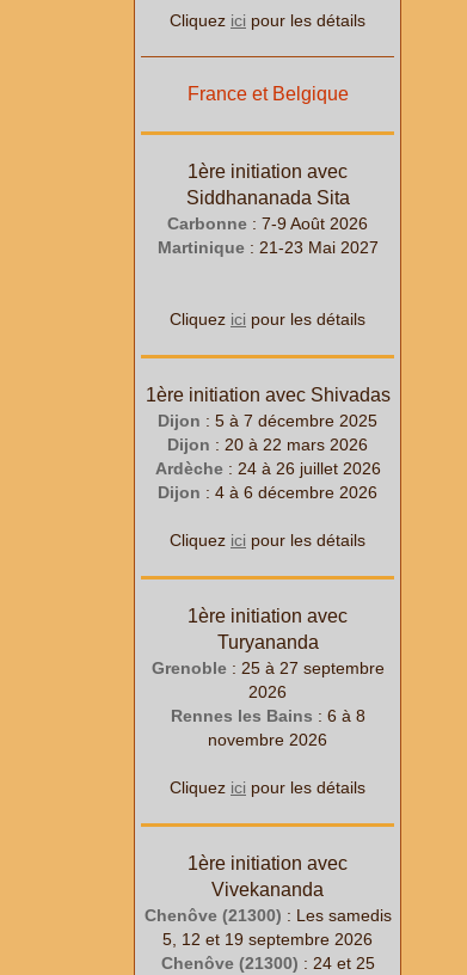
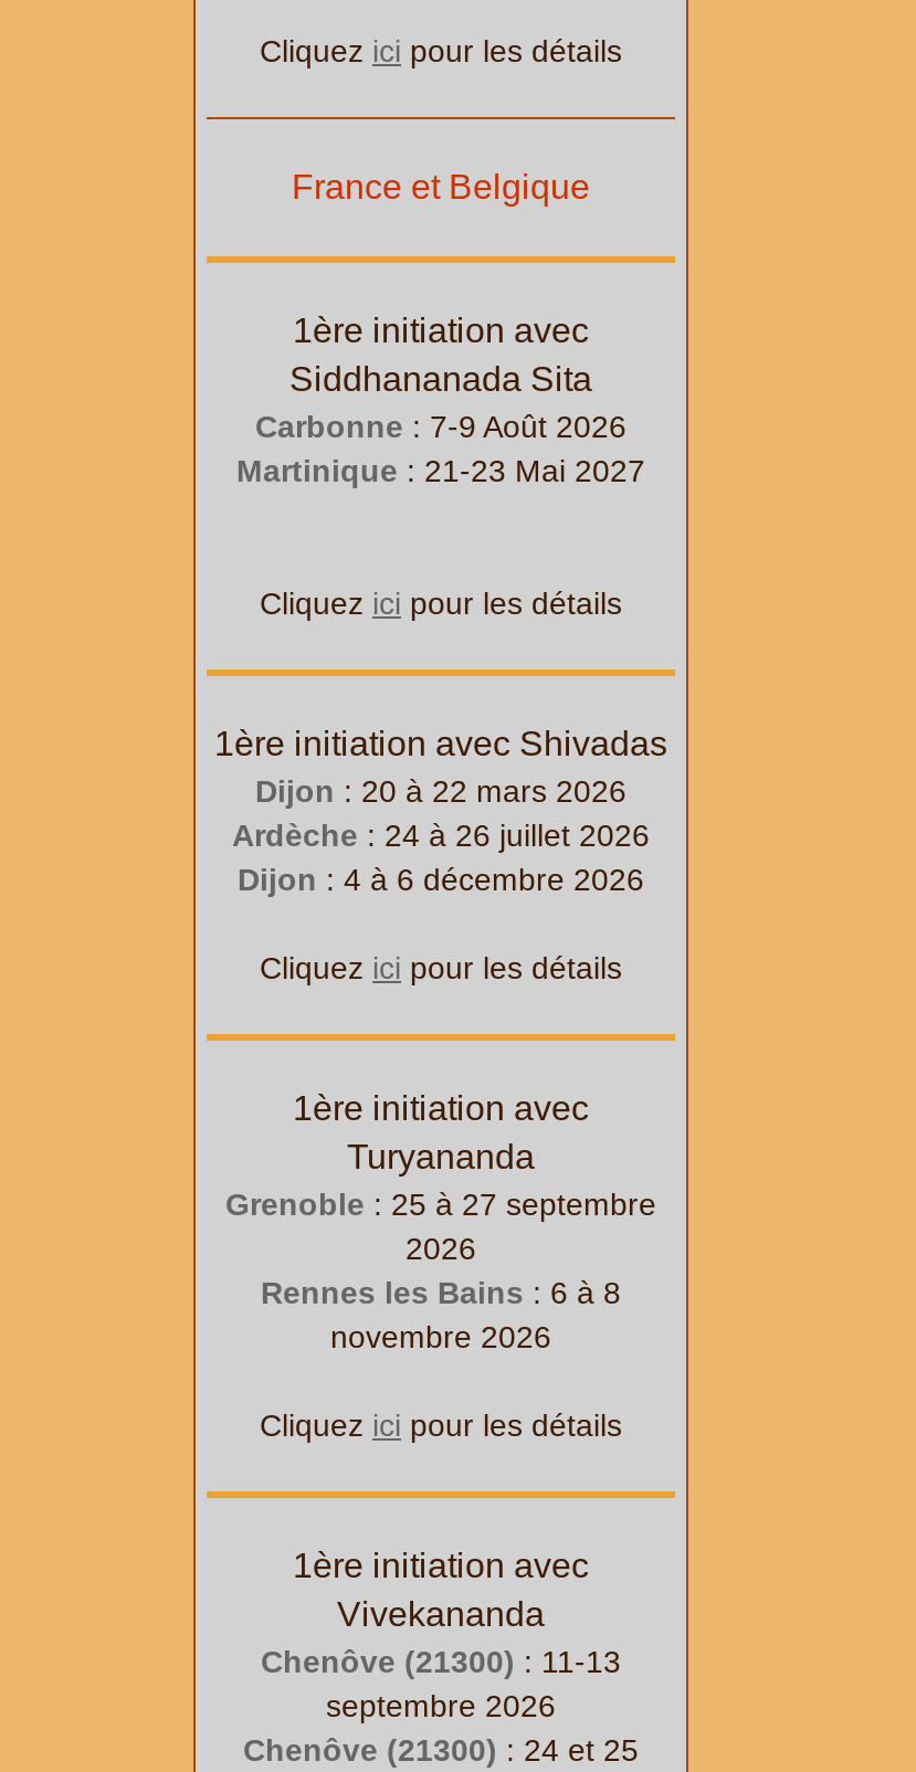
[158,411,377,430] Dijon: 5 à 7 décembre 2025 -> none
[144,906,391,949] Chenôve (21300): Les samedis | 5, 12 et 19 septembre 2026 -> [261,1644,621,1723] Chenôve (21300): 11-13 | septembre 2026

